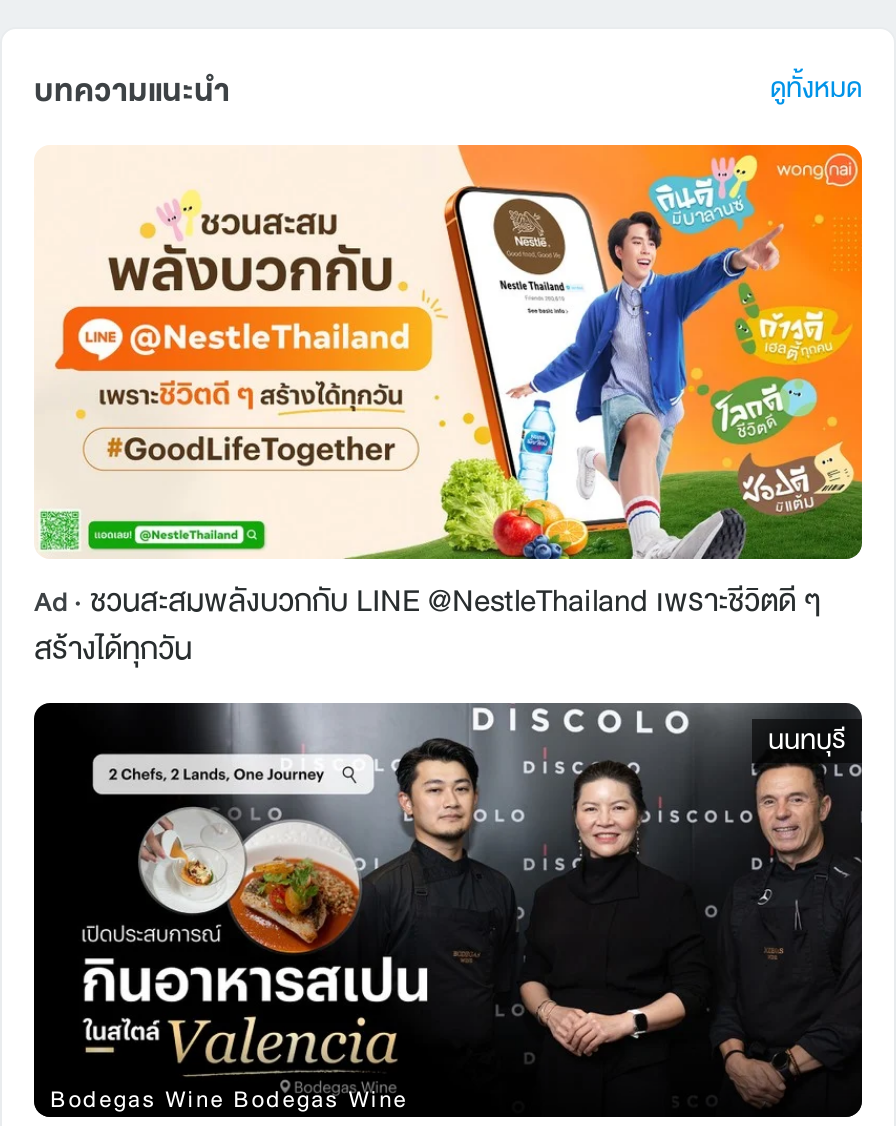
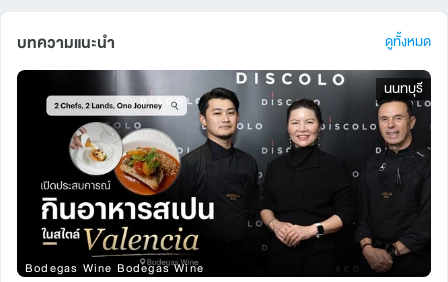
[34,142,864,670] [image] | Ad · ชวนสะสมพลังบวกกับ LINE @NestleThailand เพราะชีวิตดี ๆ | สร้างได้ทุกวัน -> none

